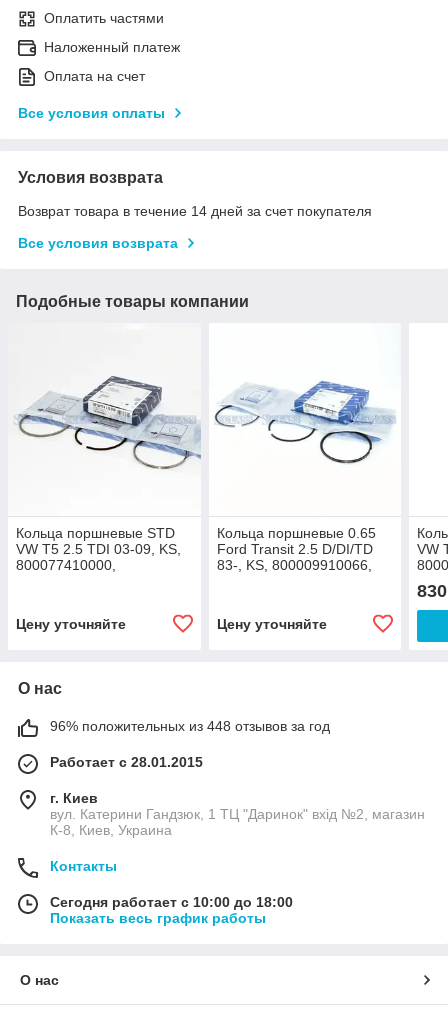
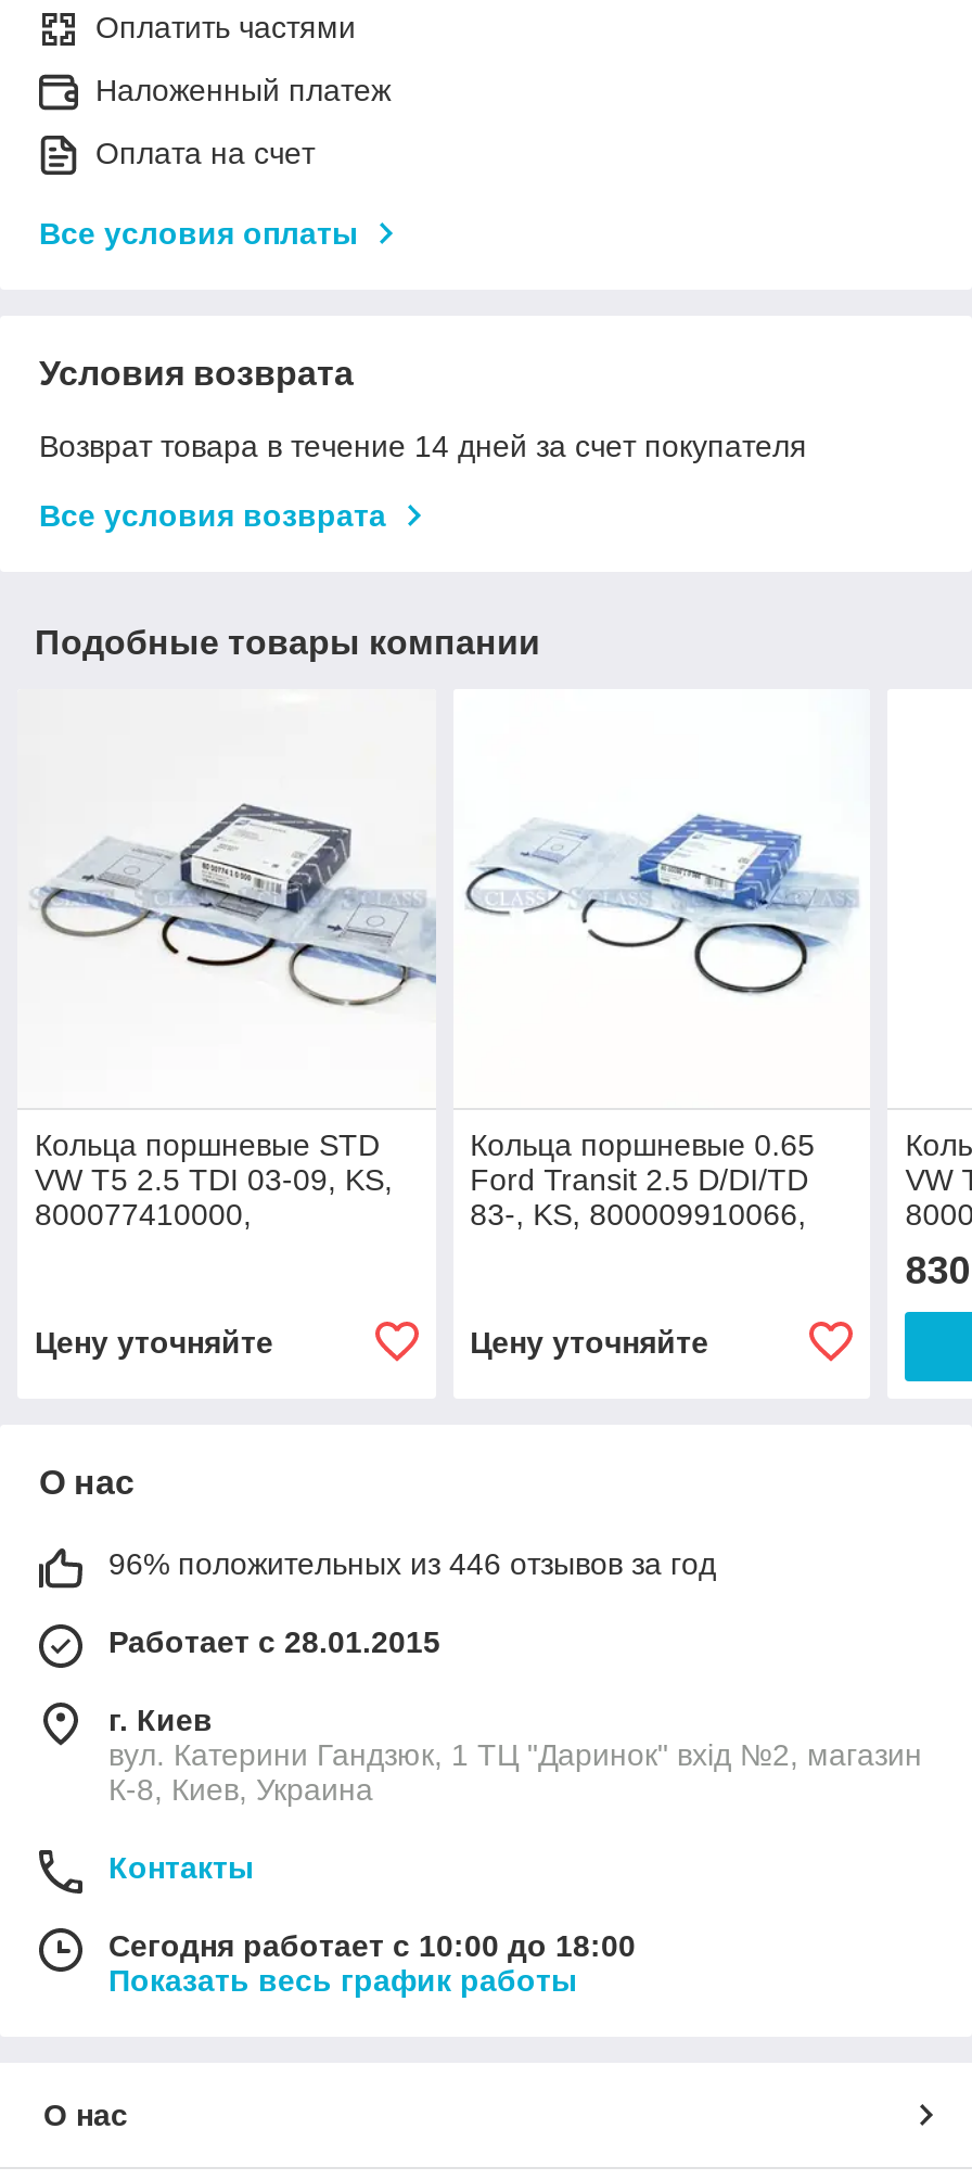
[50,718,330,734] 96% положительных из 448 отзывов за год -> [108,1546,716,1581] 96% положительных из 446 отзывов за год

